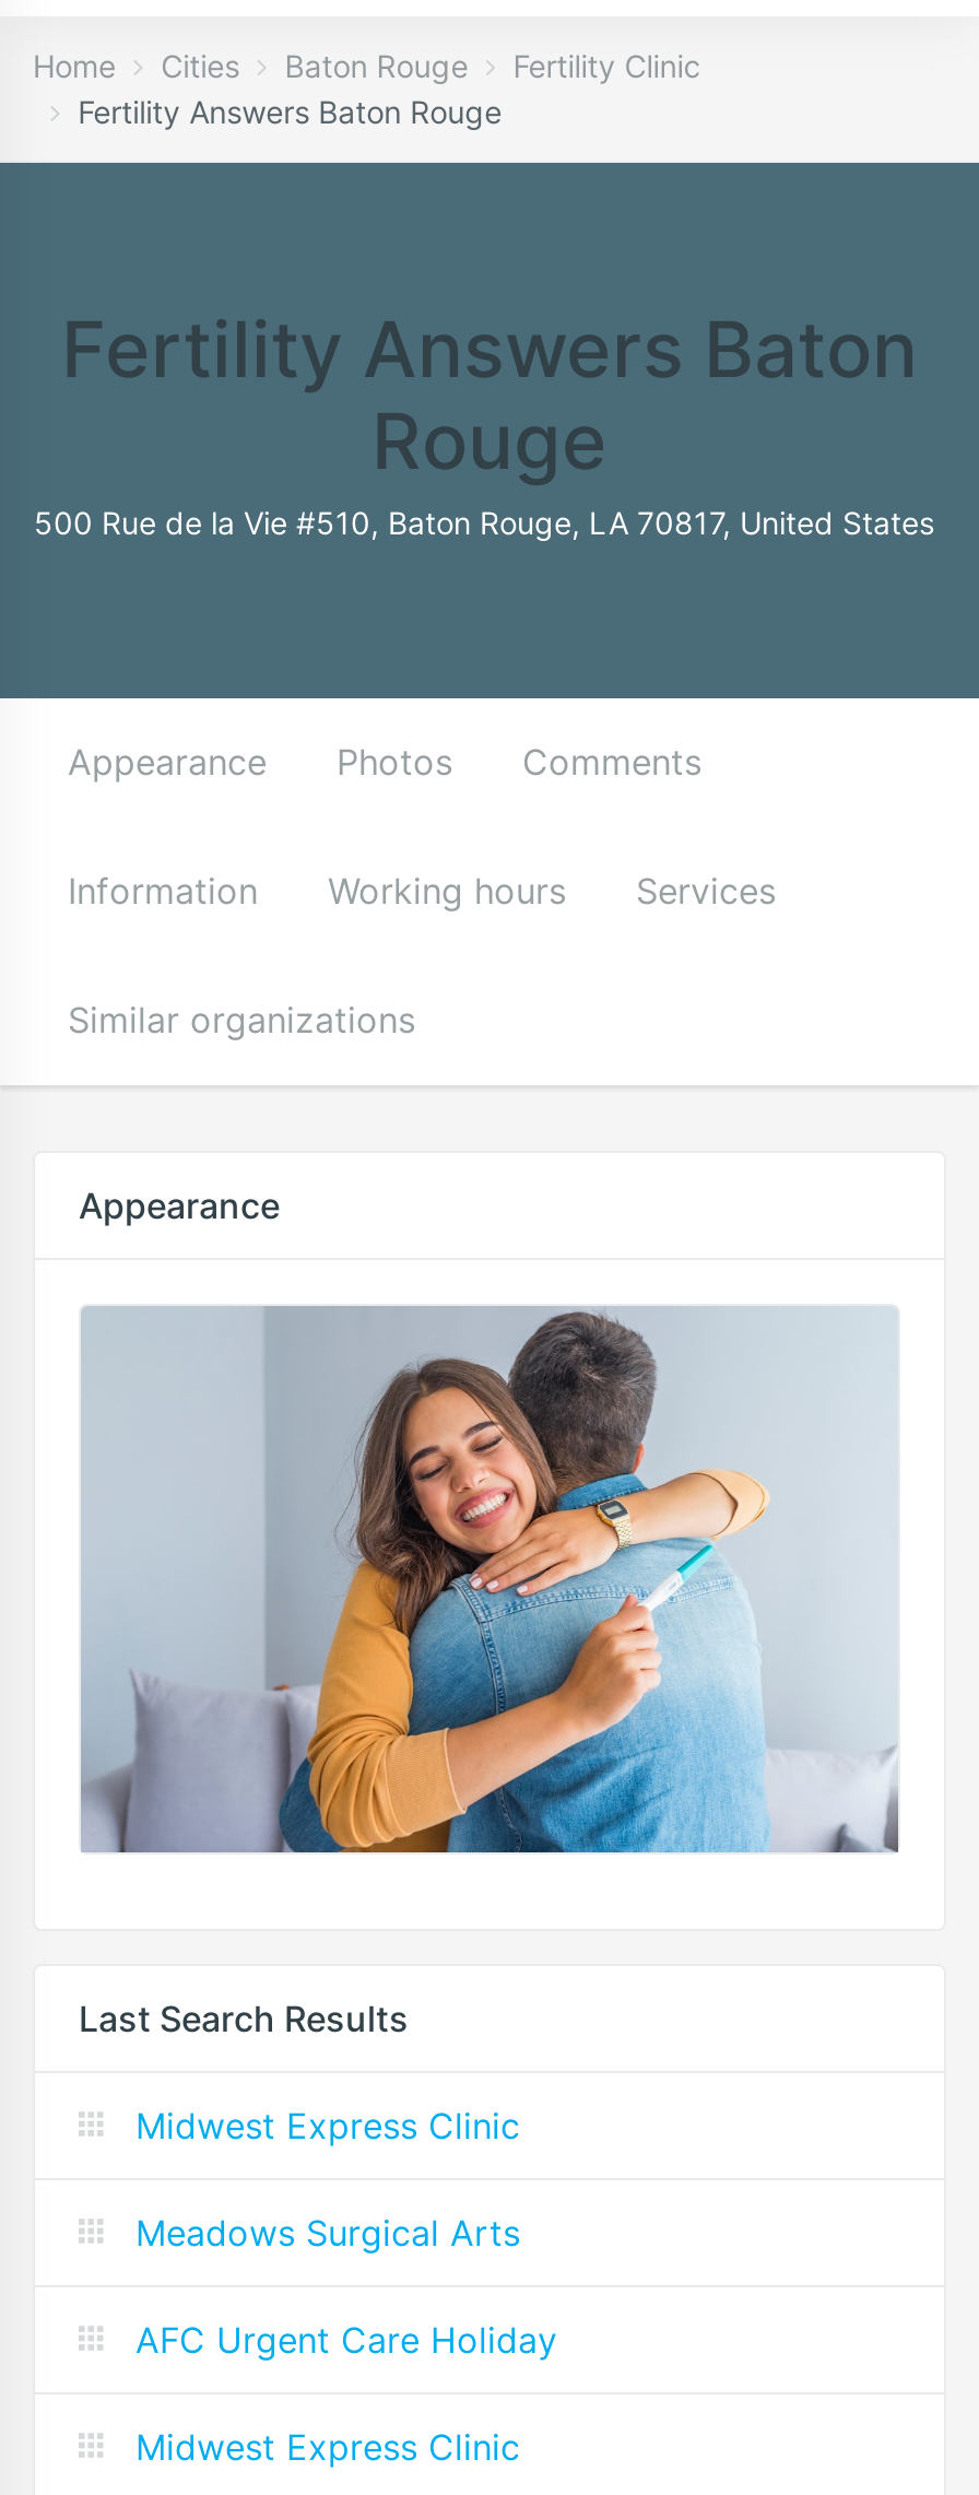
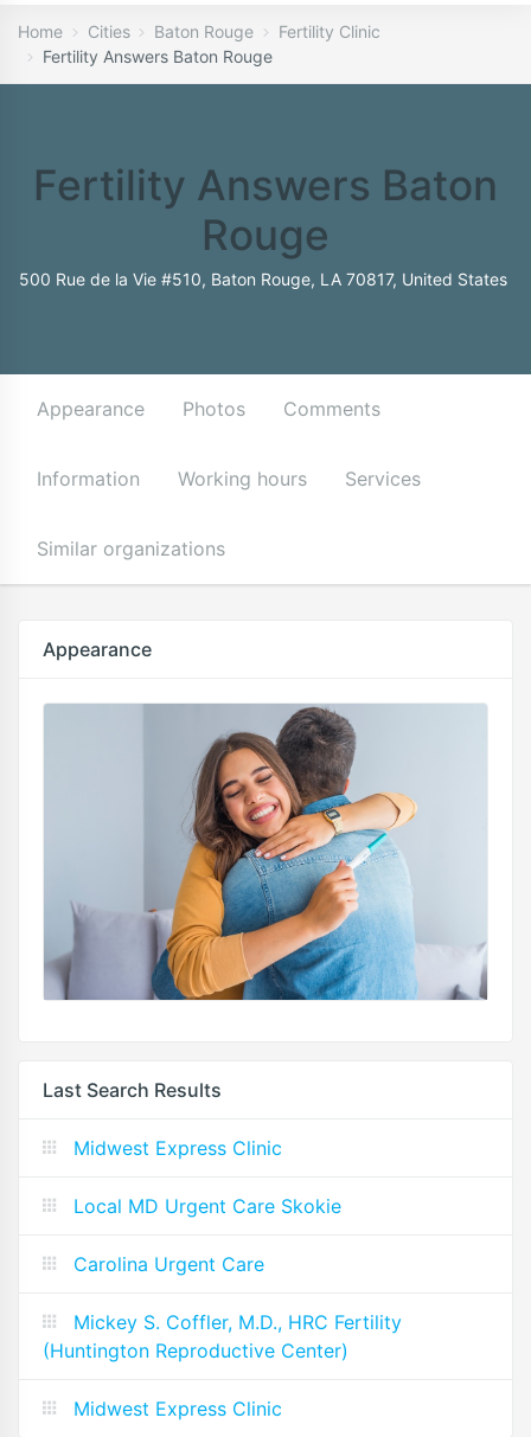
[135,2210,557,2361] Meadows Surgical Arts | AFC Urgent Care Holiday -> [43,1194,402,1362] Local MD Urgent Care Skokie | Carolina Urgent Care | Mickey S. Coffler, M.D., HRC Fertility | (Huntington Reproductive Center)

